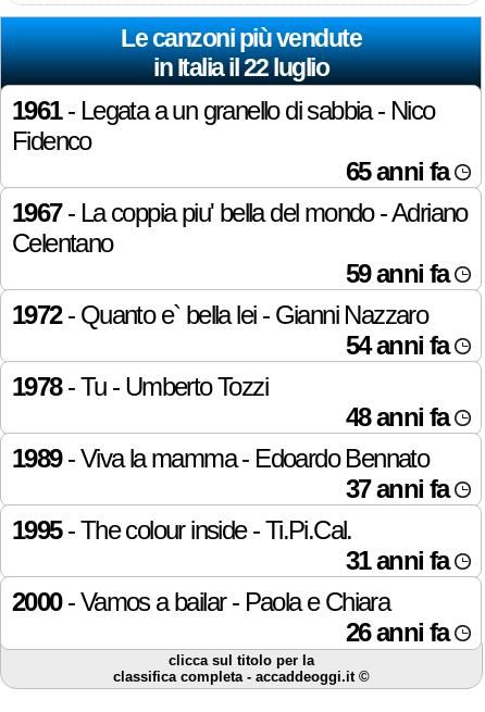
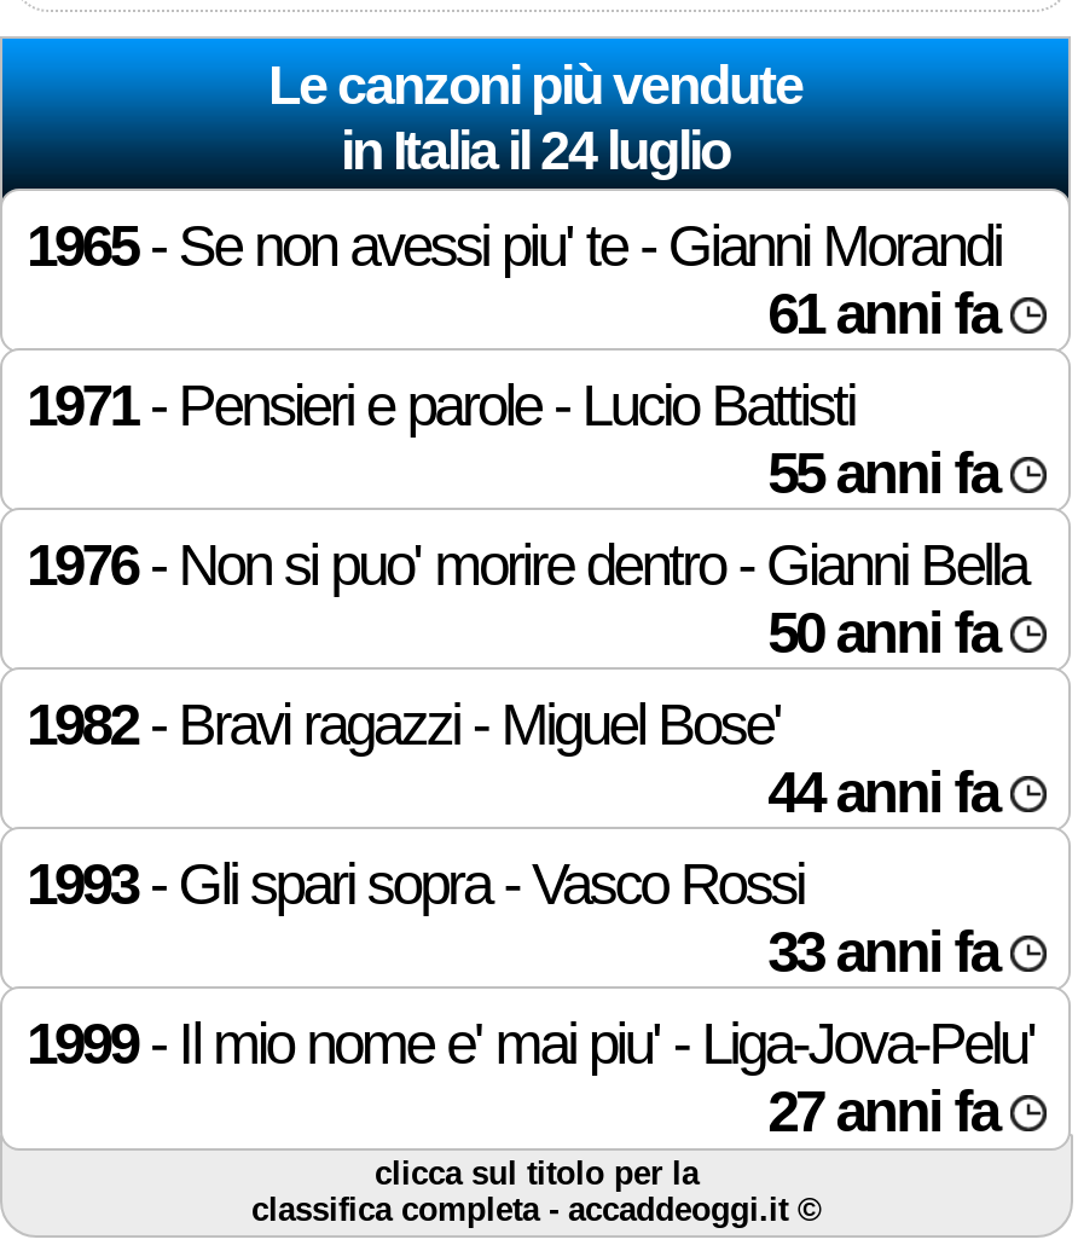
[153,53,328,81] in Italia il 22 luglio -> [341,117,730,180] in Italia il 24 luglio
[12,95,467,646] 1961 - Legata a un granello di sabbia - Nico | Fidenco | 65 anni fa | 1967 - La coppia piu' bella del mondo - Adriano | Celentano | 59 anni fa | 1972 - Quanto e` bella lei - Gianni Nazzaro | 54 anni fa | 1978 - Tu - Umberto Tozzi | 48 anni fa | 1989 - Viva la mamma - Edoardo Bennato | 37 anni fa | 1995 - The colour inside - Ti.Pi.Cal. | 31 anni fa | 2000 - Vamos a bailar - Paola e Chiara | 26 anni fa -> [27,212,1035,1142] 1965 - Se non avessi piu' te - Gianni Morandi | 61 anni fa | 1971 - Pensieri e parole - Lucio Battisti | 55 anni fa | 1976 - Non si puo' morire dentro - Gianni Bella | 50 anni fa | 1982 - Bravi ragazzi - Miguel Bose' | 44 anni fa | 1993 - Gli spari sopra - Vasco Rossi | 33 anni fa | 1999 - Il mio nome e' mai piu' - Liga-Jova-Pelu' | 27 anni fa

